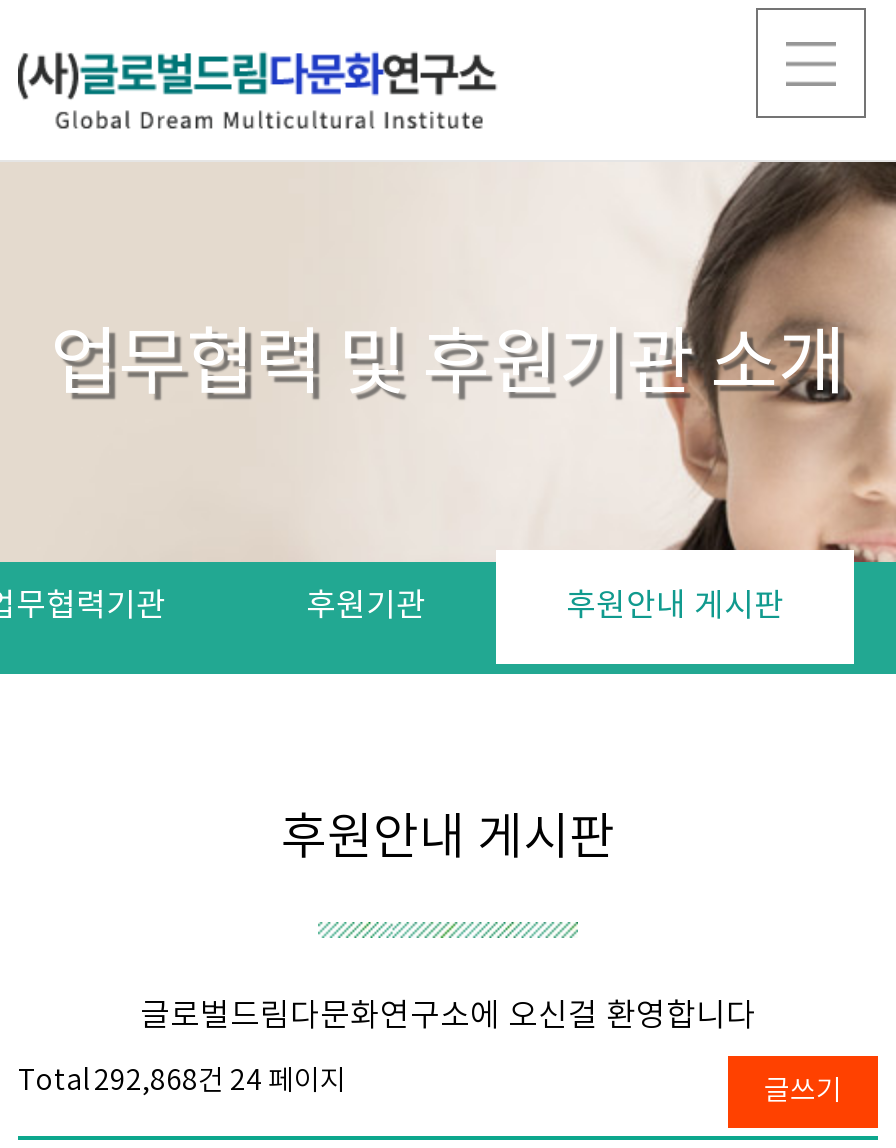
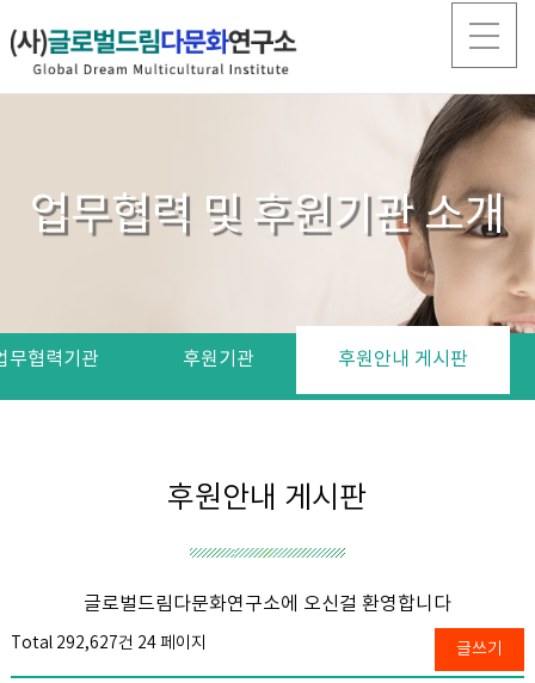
[18,1066,346,1098] Total 292,868건 24 페이지 -> [11,634,207,653] Total 292,627건 24 페이지

